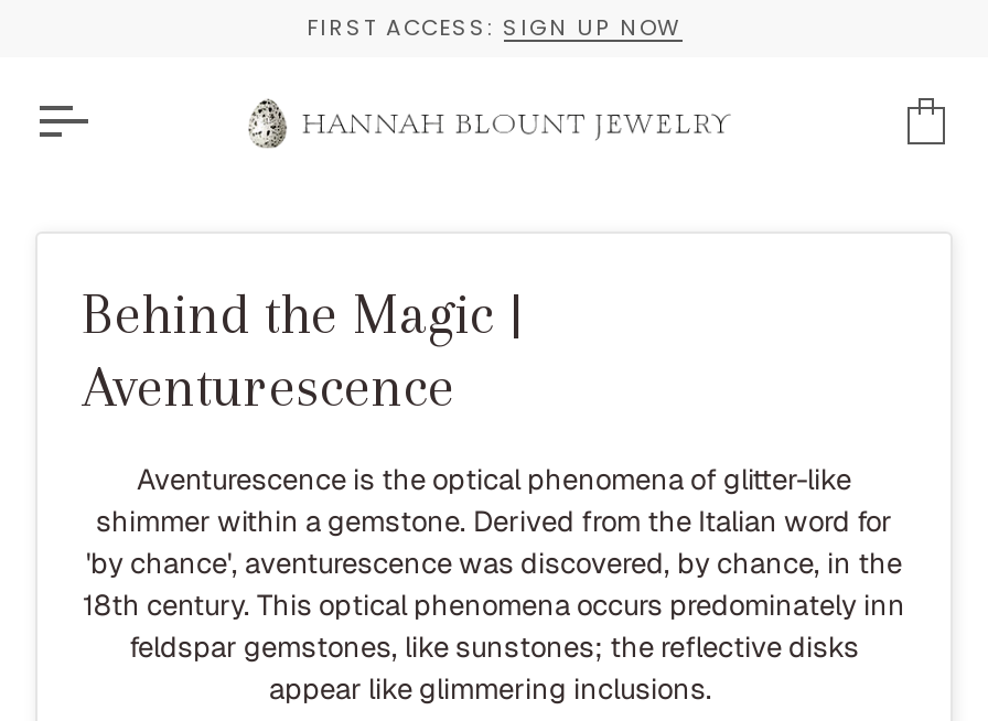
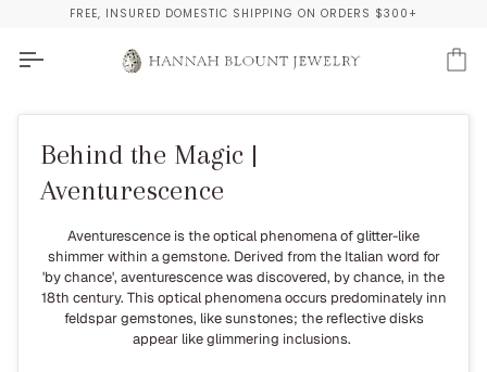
[307,11,681,44] FIRST ACCESS: SIGN UP NOW -> [70,5,417,21] FREE, INSURED DOMESTIC SHIPPING ON ORDERS $300+

